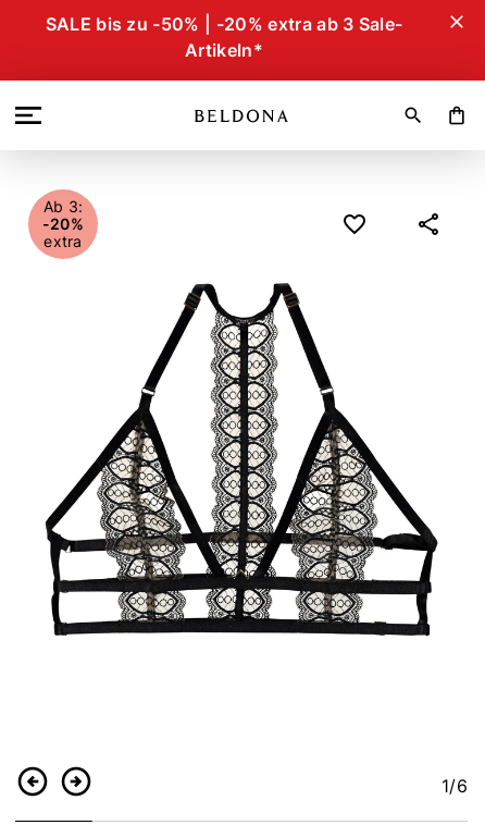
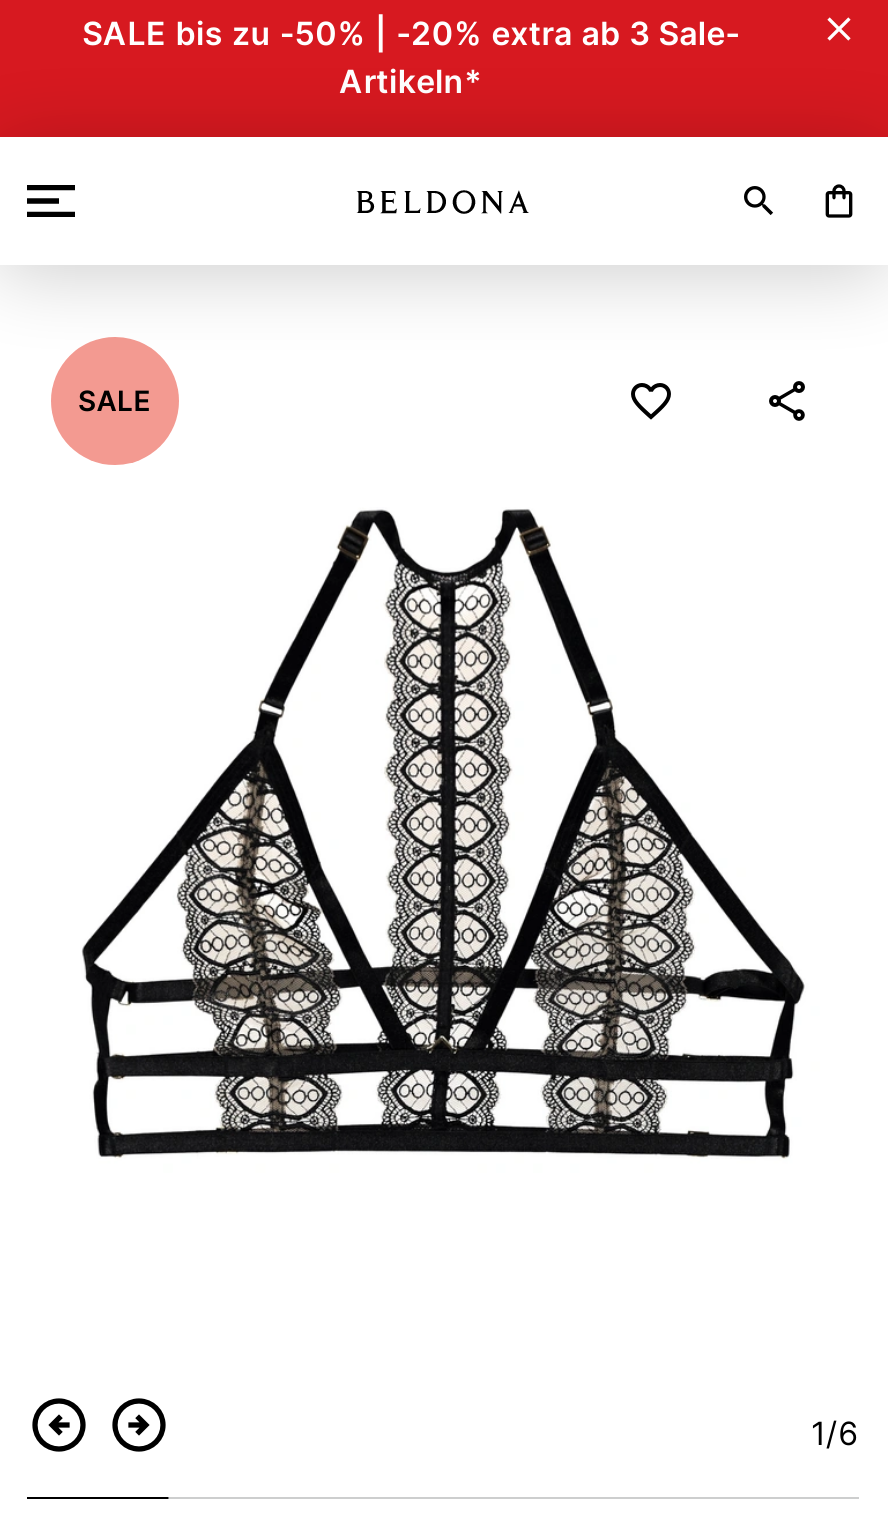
[42,197,84,250] Ab 3: | -20% | extra -> [78,383,152,417] SALE

